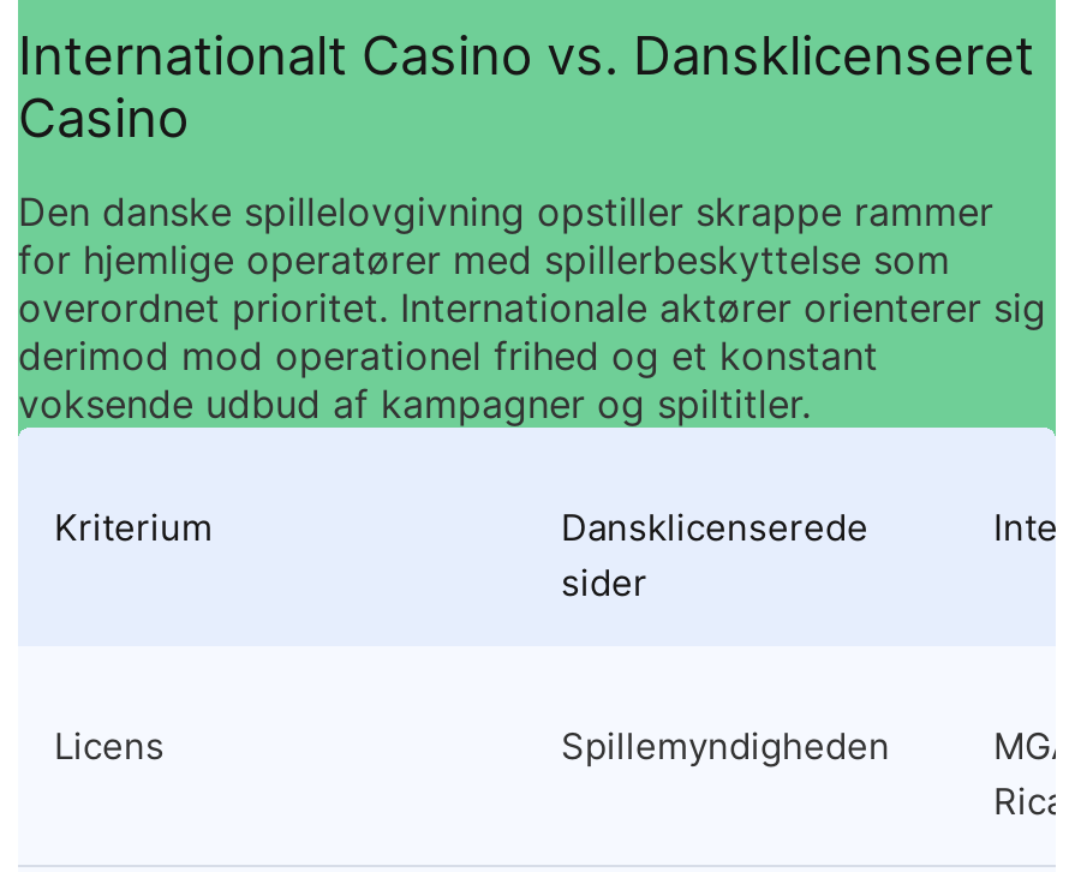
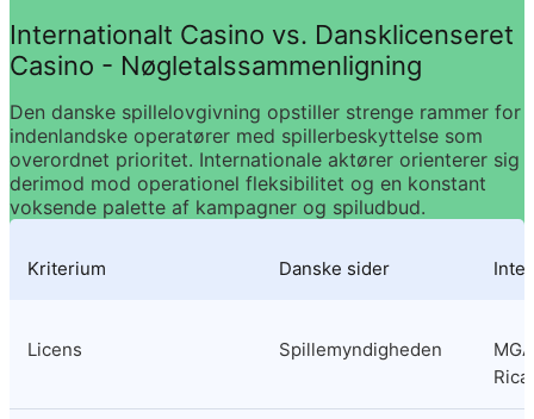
[18,87,189,150] Casino -> [10,50,422,81] Casino - Nøgletalssammenligning
[18,188,993,284] Den danske spillelovgivning opstiller skrappe rammer | for hjemlige operatører med spillerbeskyttelse som -> [10,100,521,148] Den danske spillelovgivning opstiller strenge rammer for | indenlandske operatører med spillerbeskyttelse som
[18,332,878,380] derimod mod operationel frihed og et konstant -> [10,172,486,196] derimod mod operationel fleksibilitet og en konstant
[18,380,811,428] voksende udbud af kampagner og spiltitler. -> [10,196,426,219] voksende palette af kampagner og spiludbud.
[561,505,868,606] Dansklicenserede | sider -> [279,257,390,280] Danske sider

